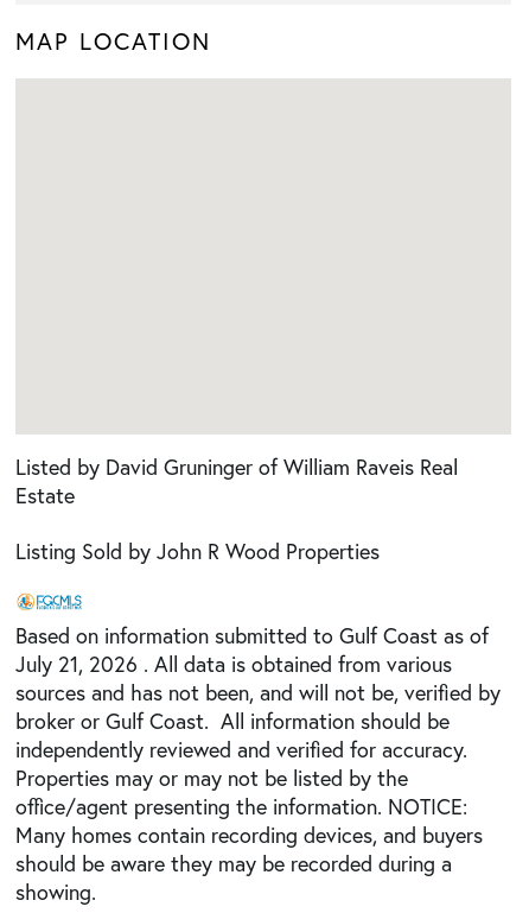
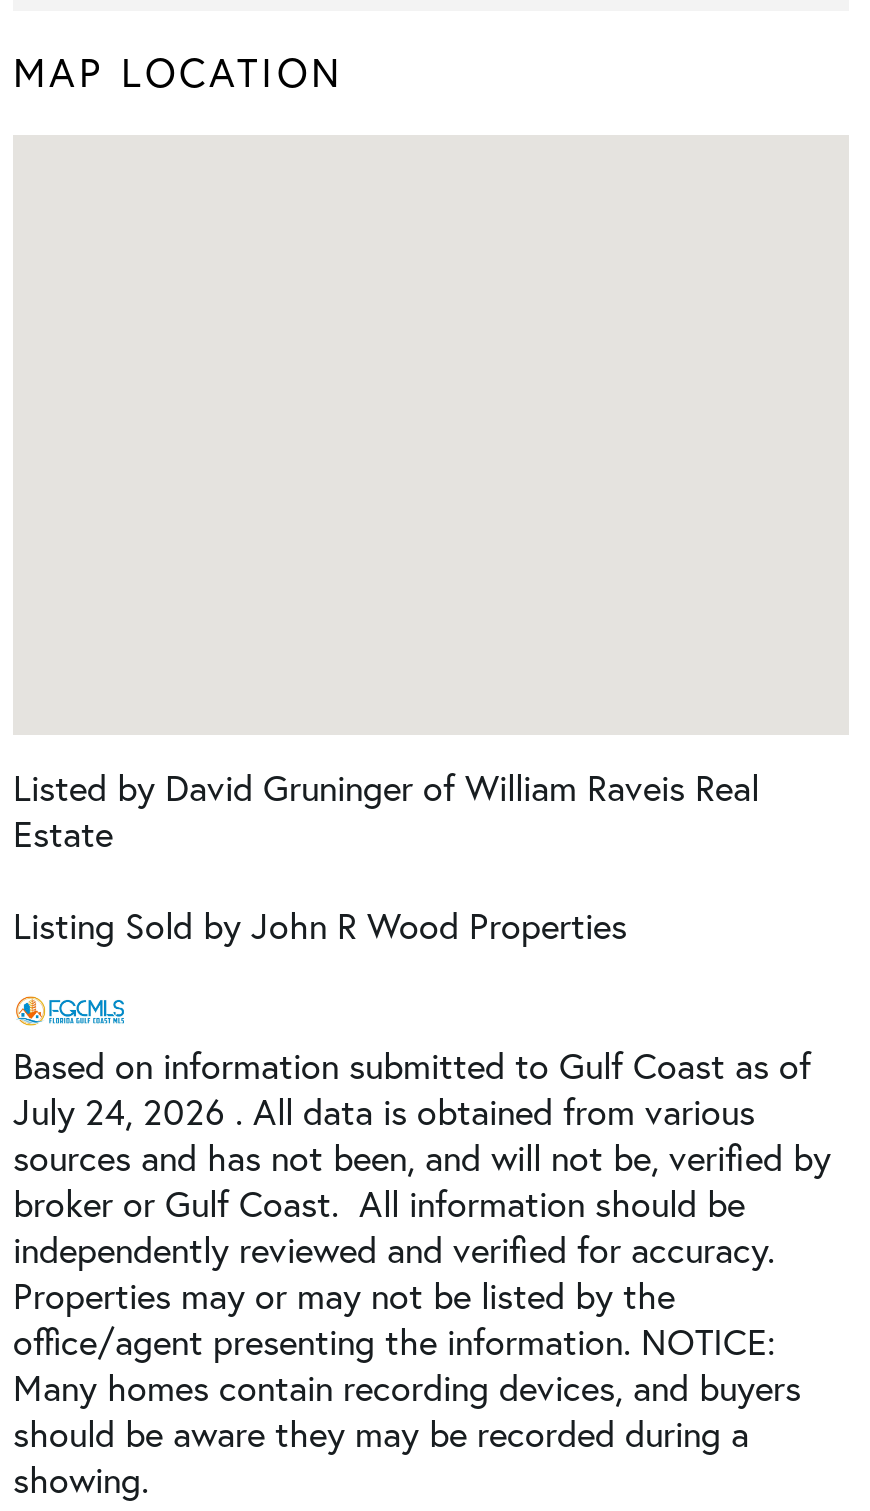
[15,649,452,677] July 21, 2026 . All data is obtained from various -> [13,1088,755,1134] July 24, 2026 . All data is obtained from various

